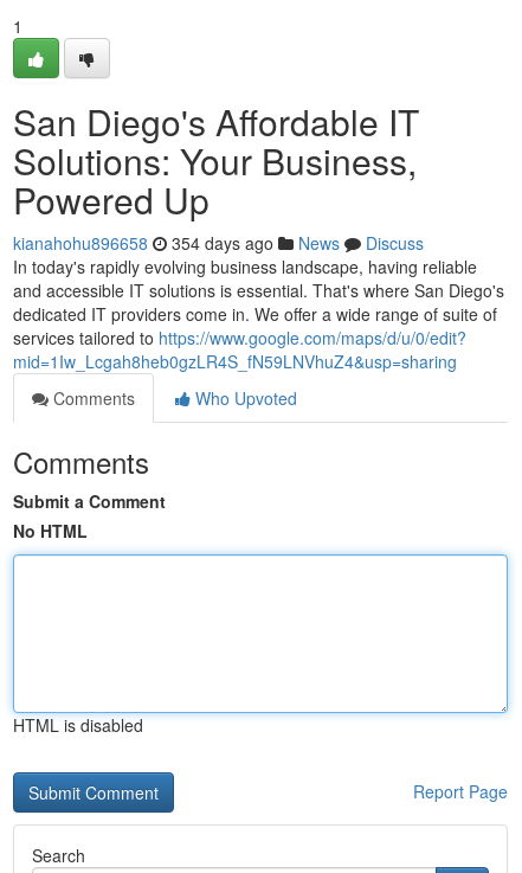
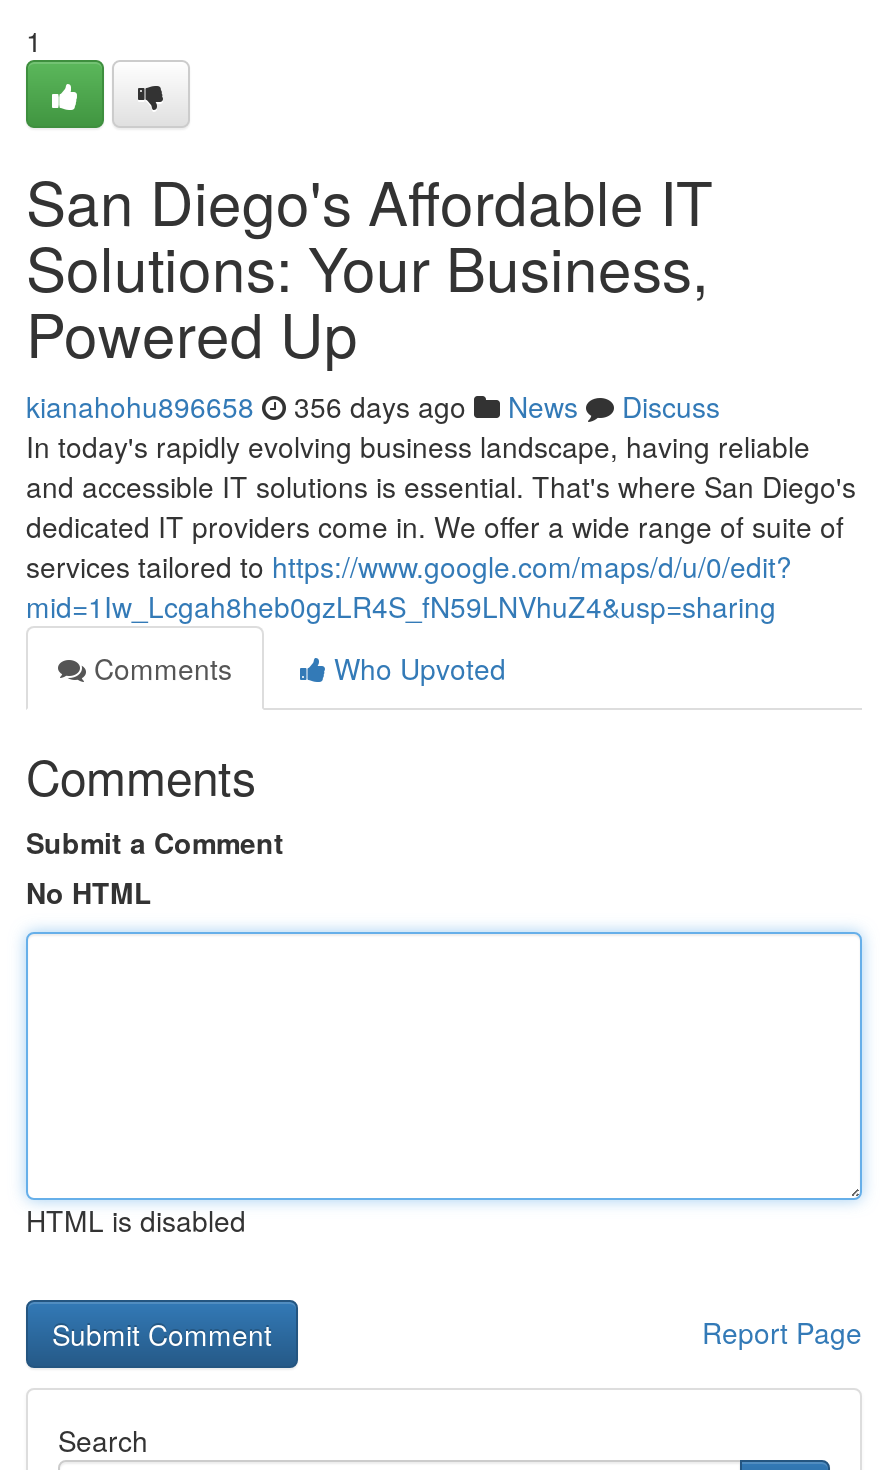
[13,231,424,255] kianahohu896658 354 days ago News Discuss -> [26,386,720,426] kianahohu896658 356 days ago News Discuss

